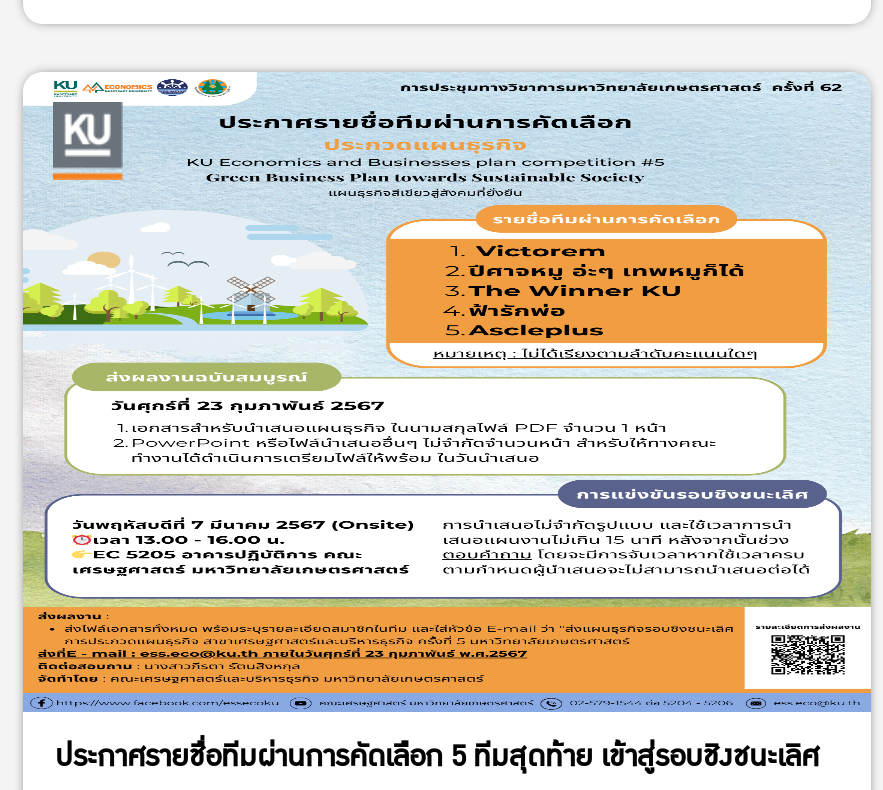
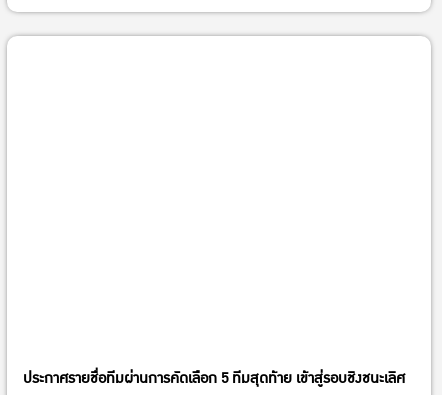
[21,74,873,714] [image] -> none

